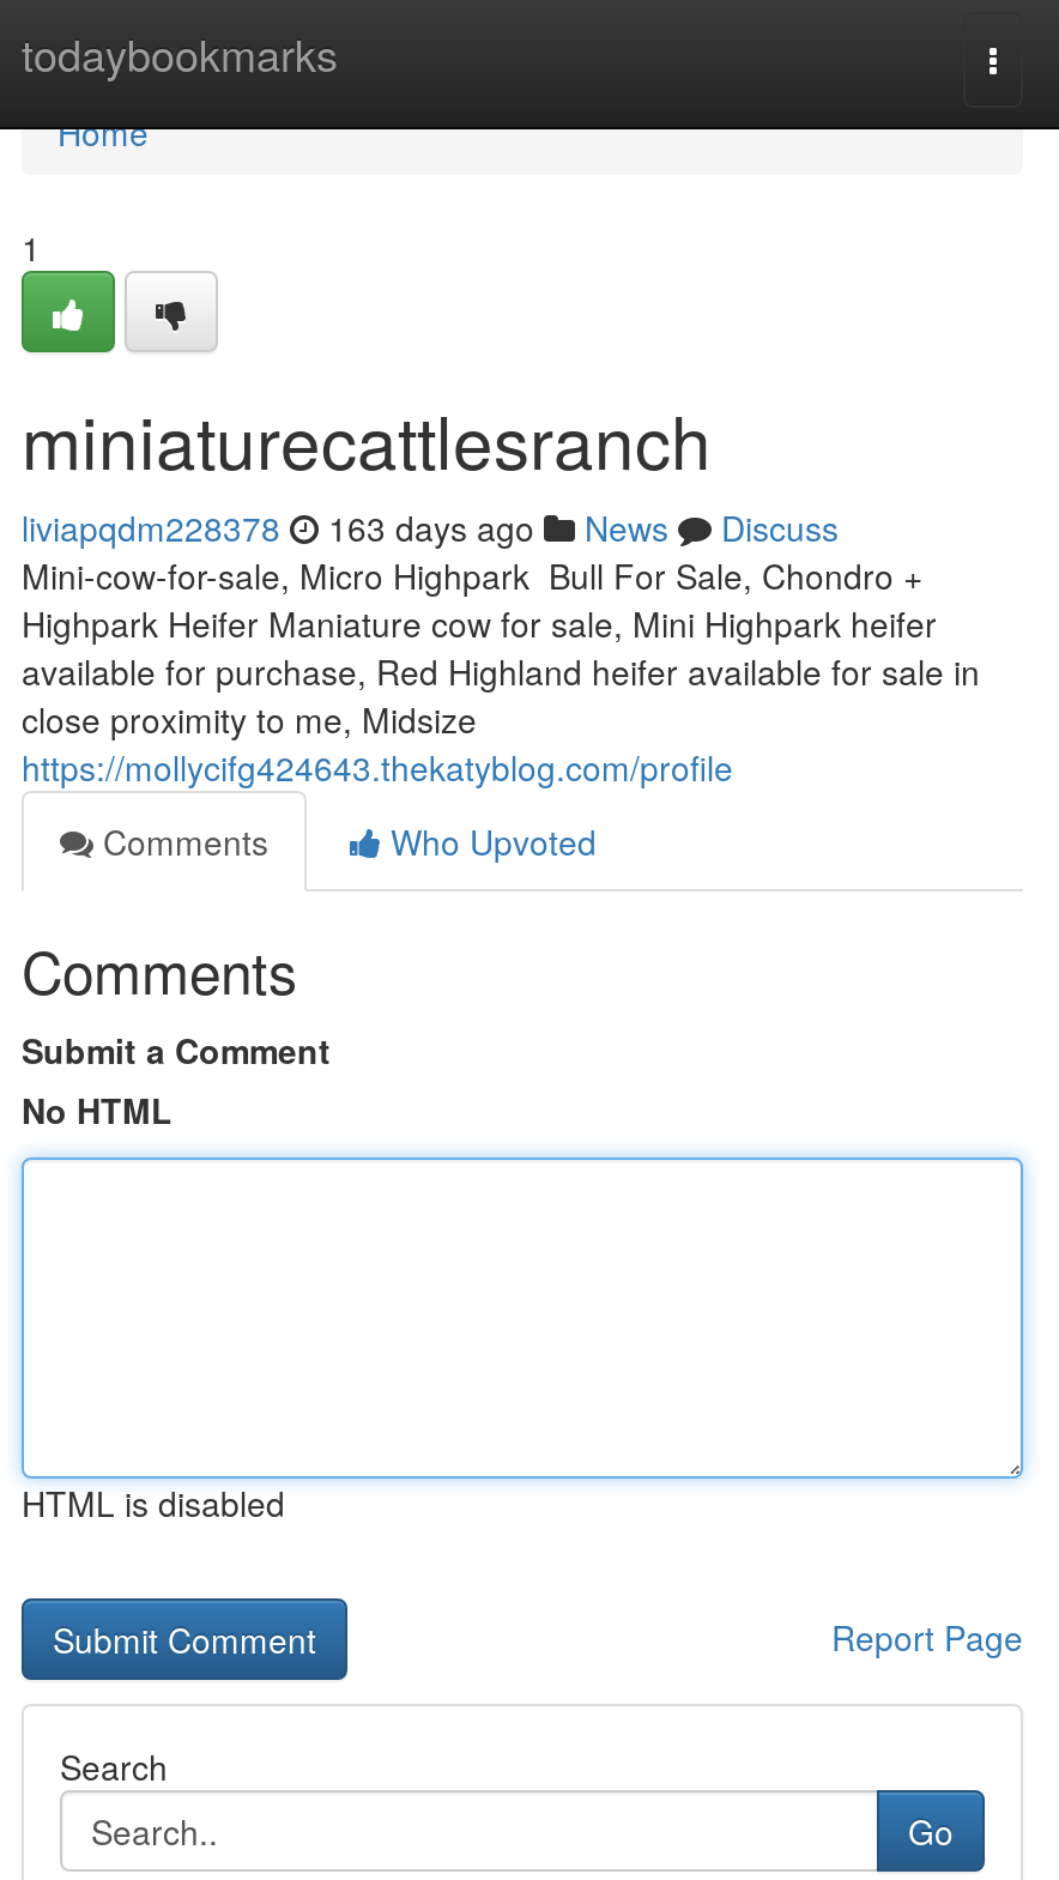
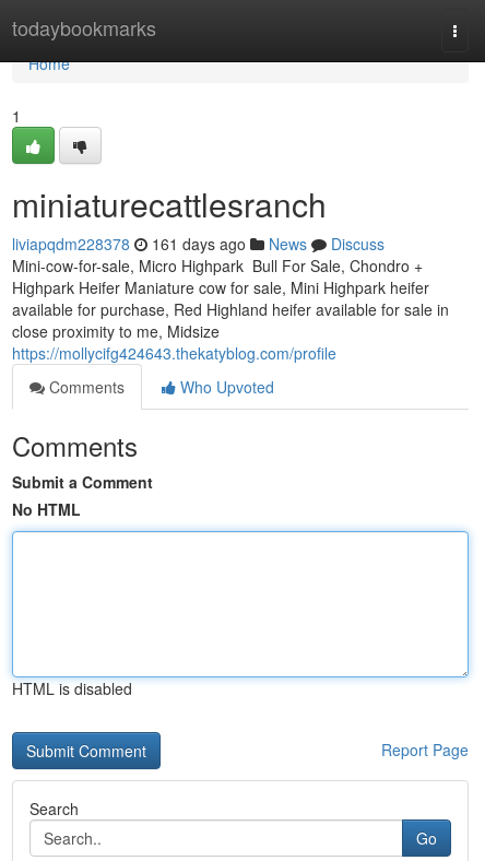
[22,503,839,551] liviapqdm228378 163 days ago News Discuss -> [12,233,385,255] liviapqdm228378 161 days ago News Discuss

